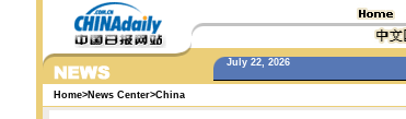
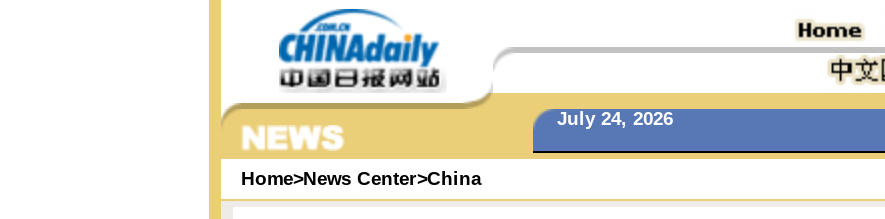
[227,57,290,68] July 22, 2026 -> [557,109,673,129] July 24, 2026

